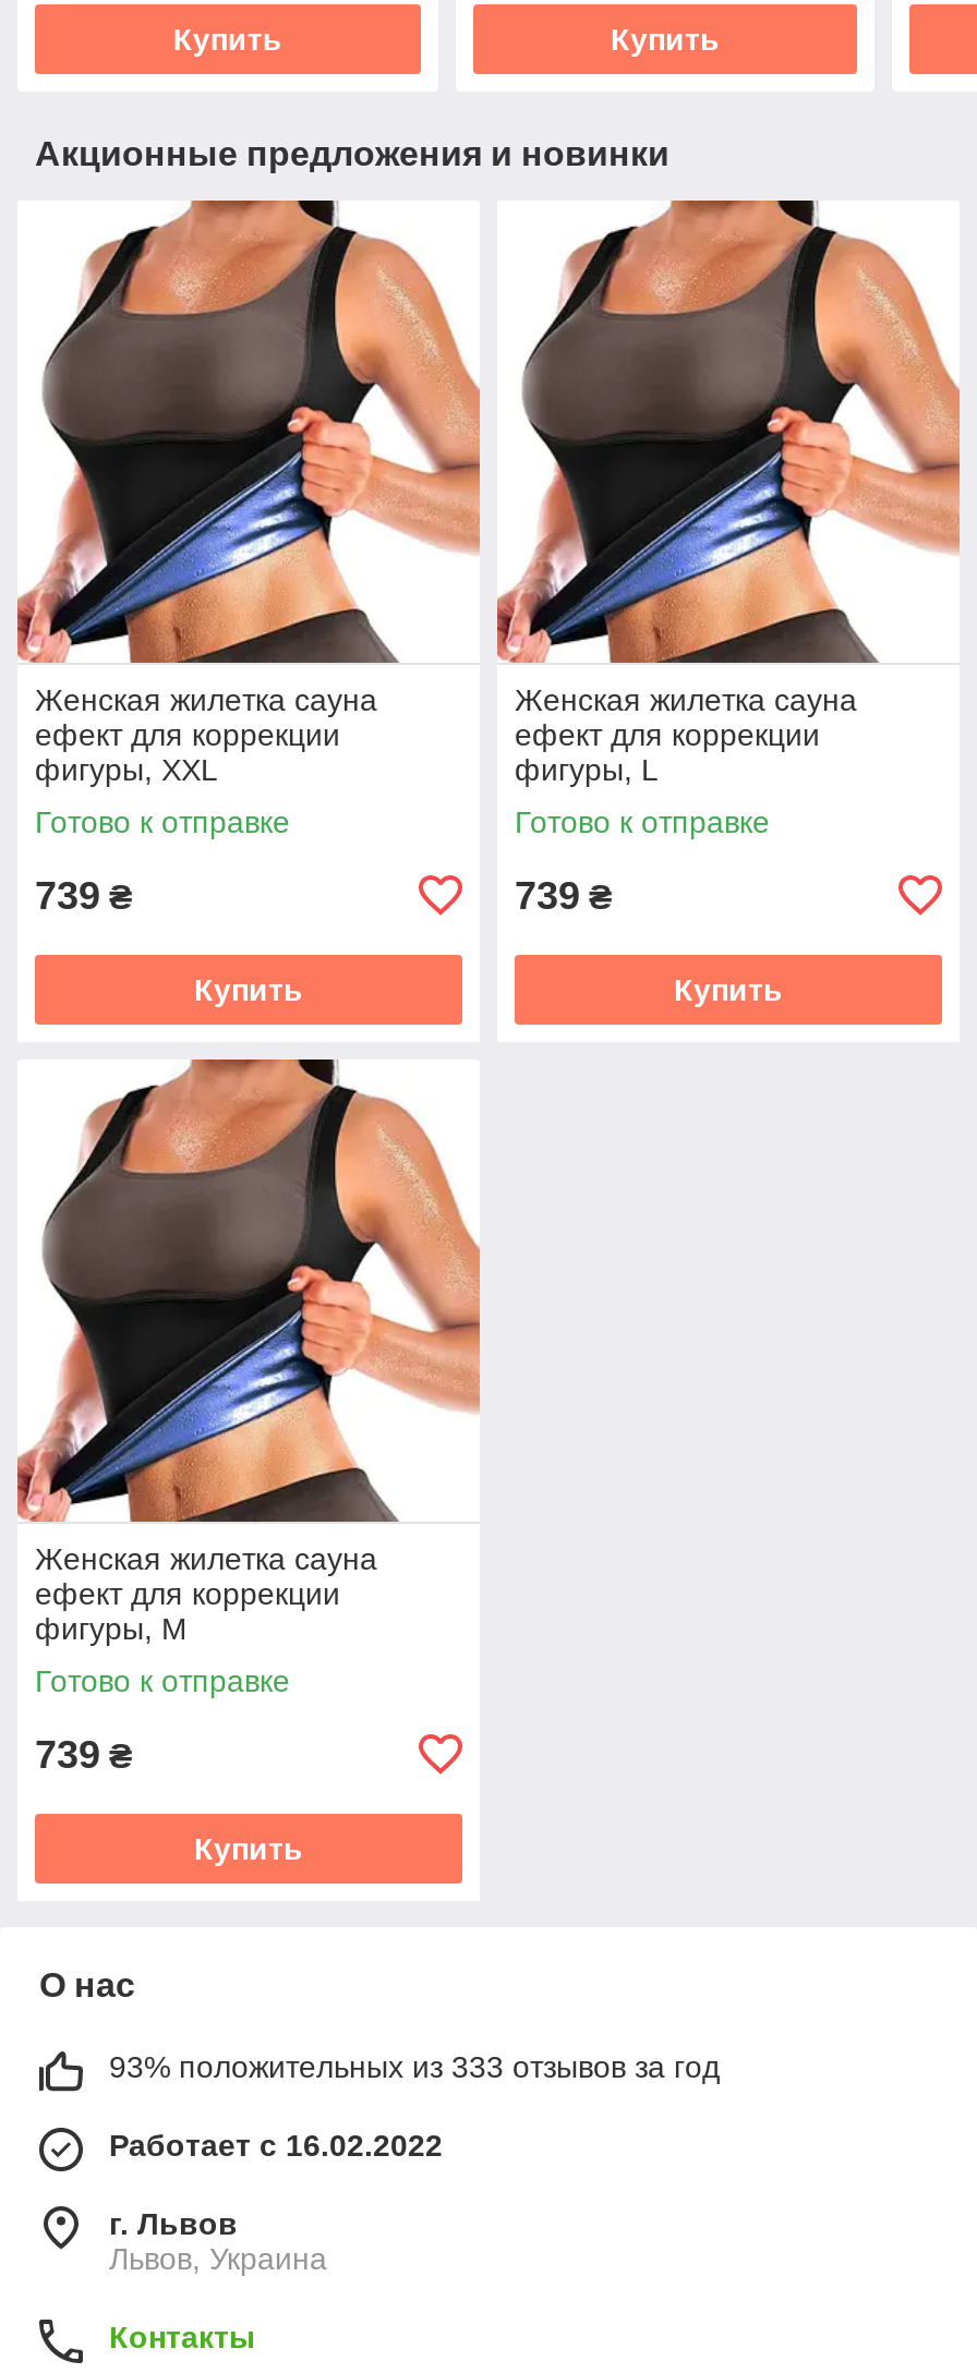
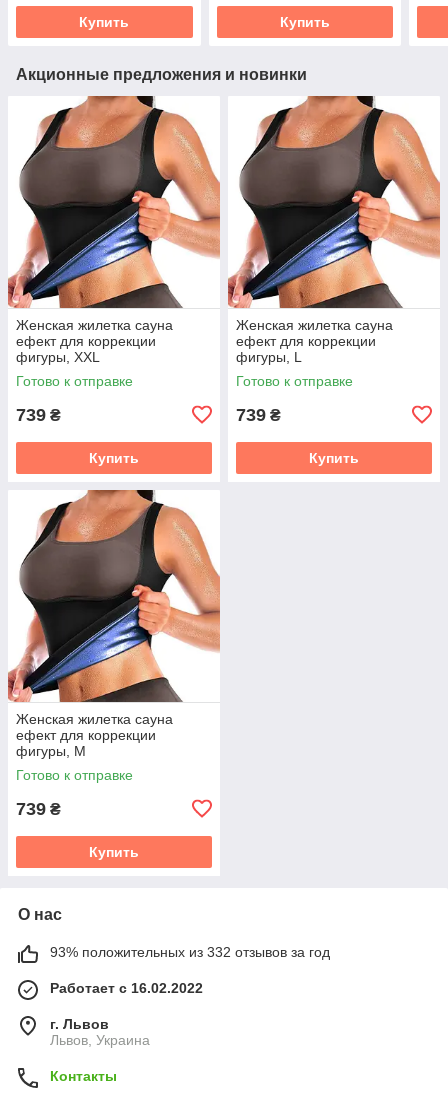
[109,2049,720,2084] 93% положительных из 333 отзывов за год -> [50,944,330,960] 93% положительных из 332 отзывов за год

